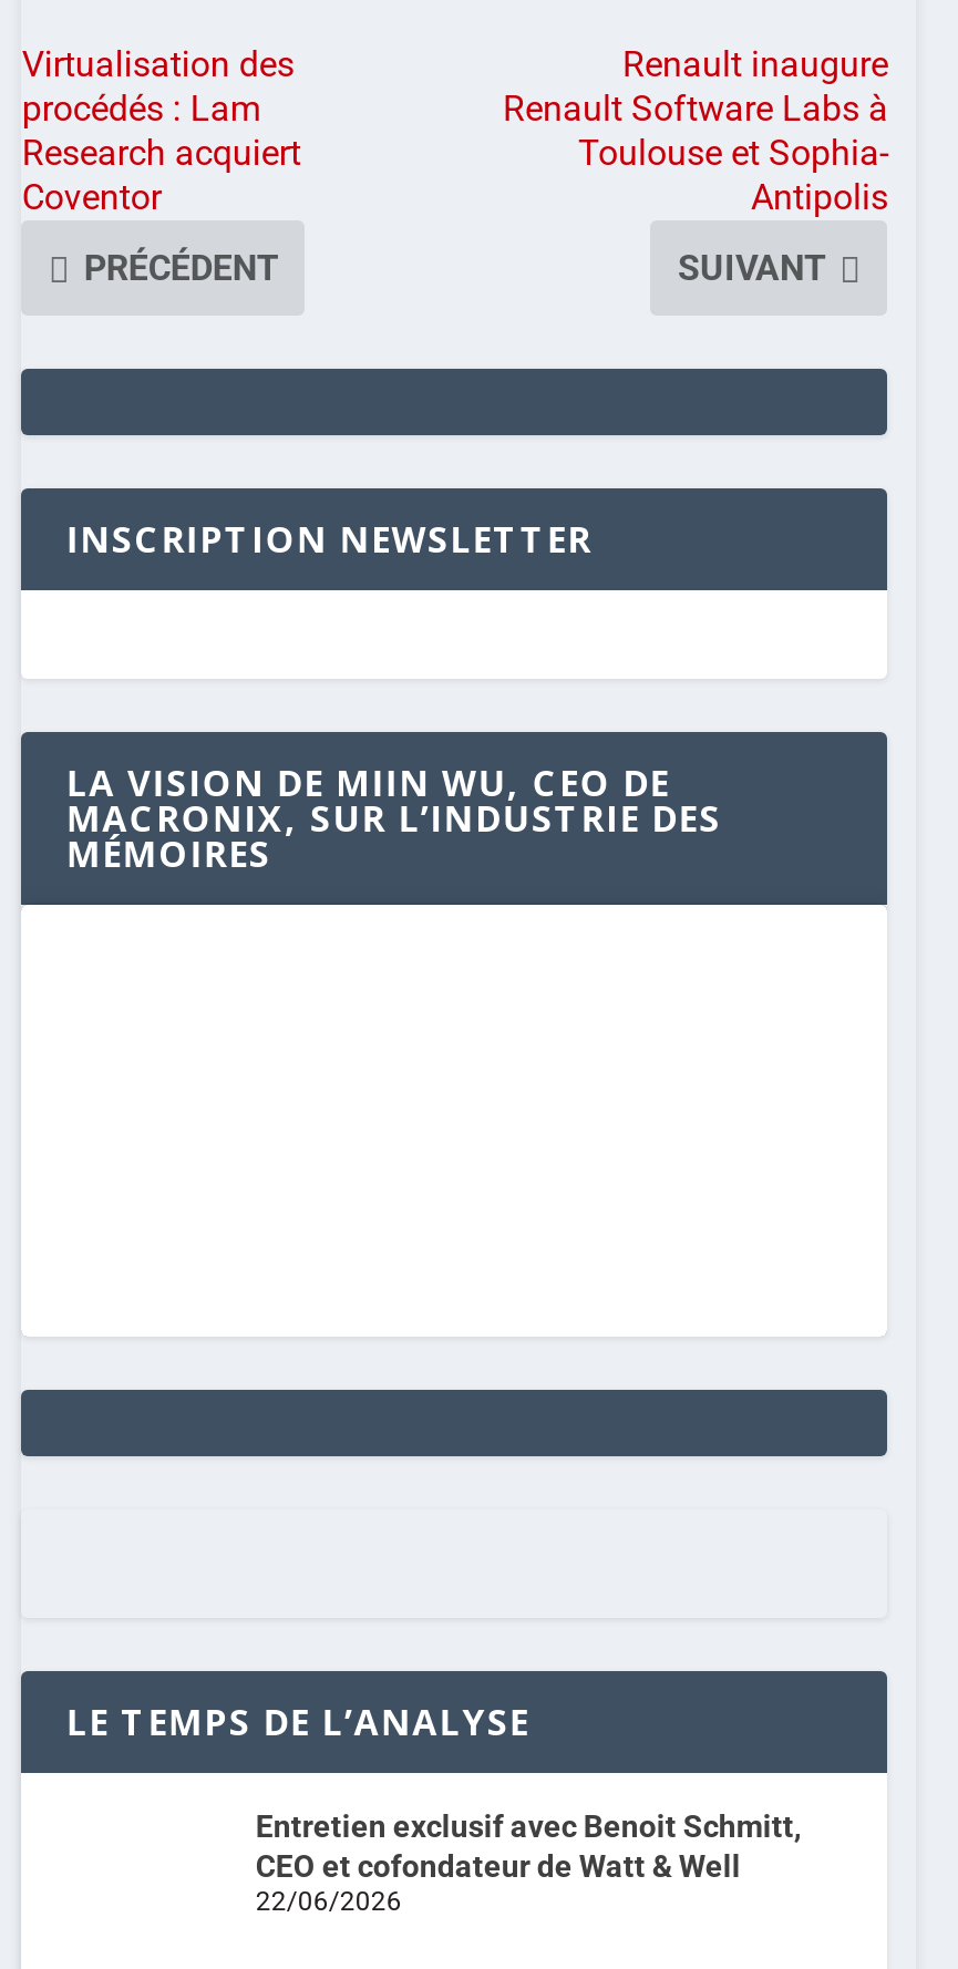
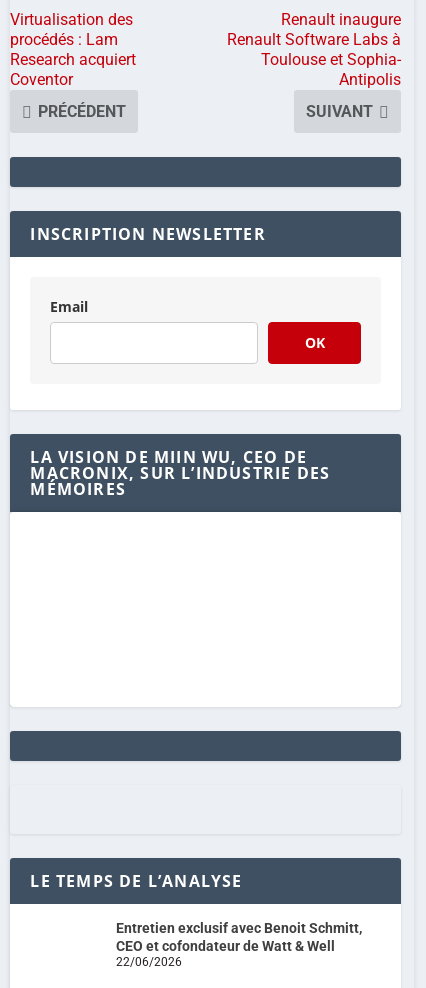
none -> [50,297,325,352] Email | OK

